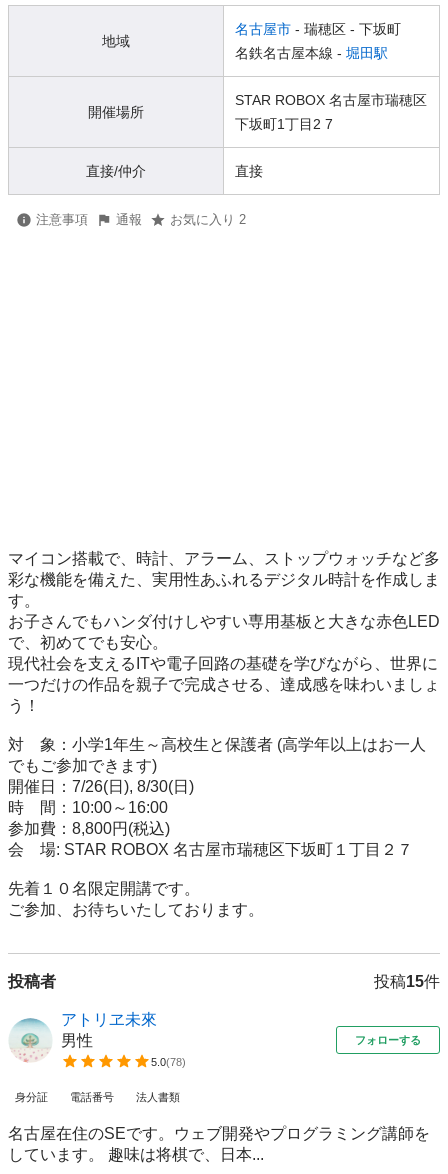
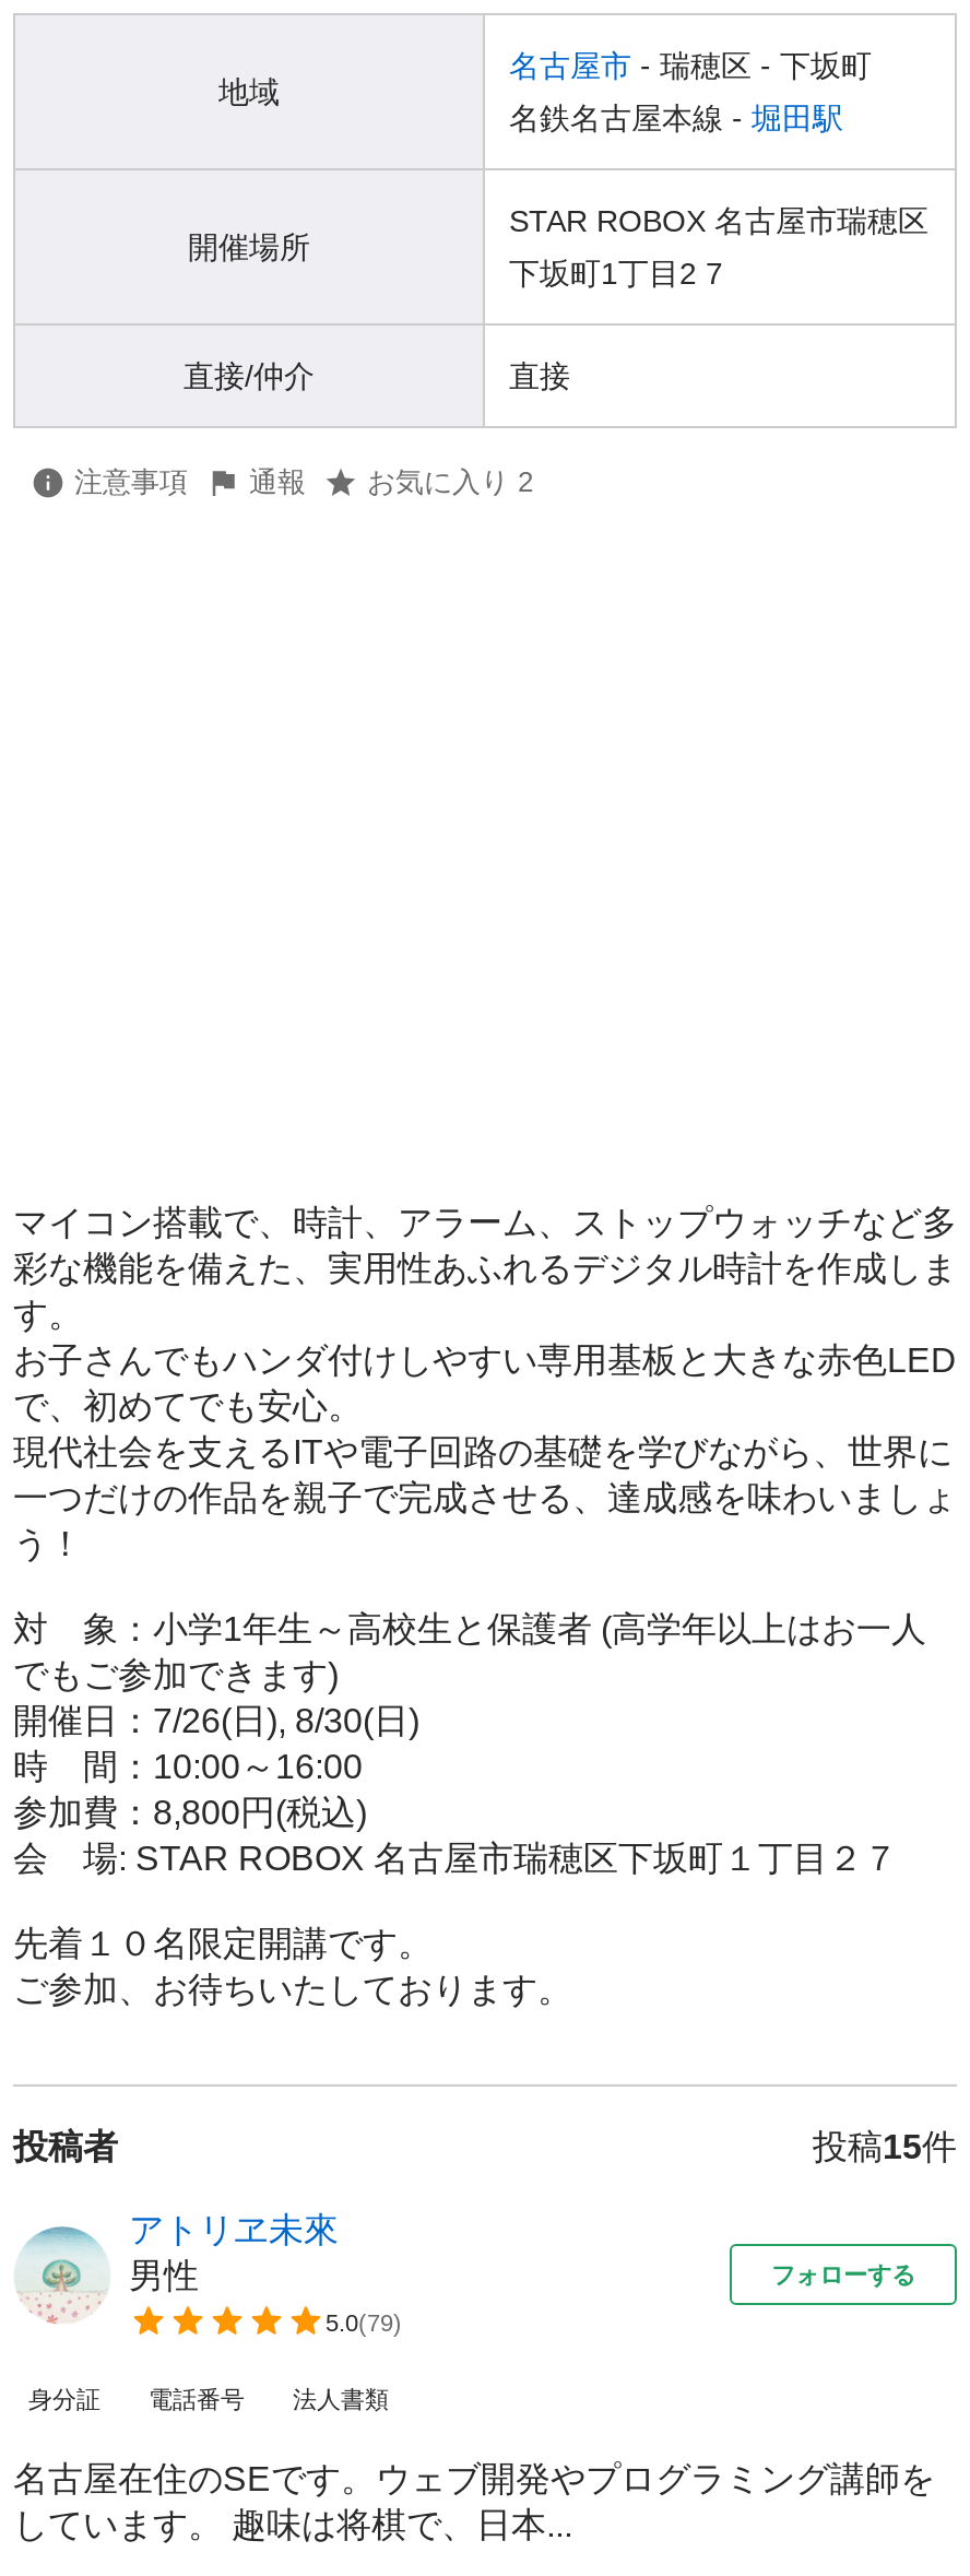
[151,1056,186,1068] 5.0(78) -> [326,2309,402,2336] 5.0(79)

